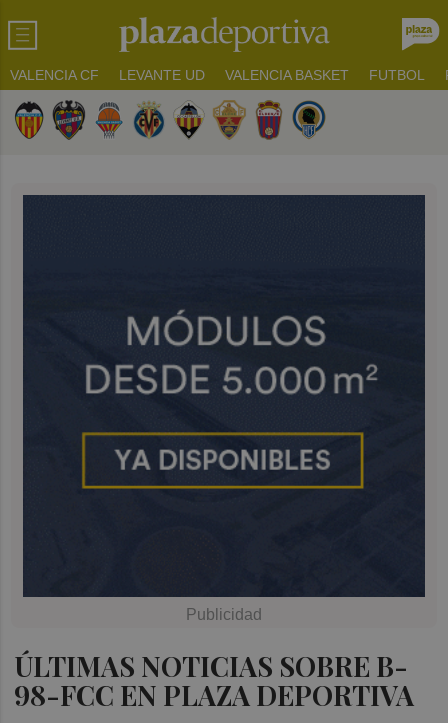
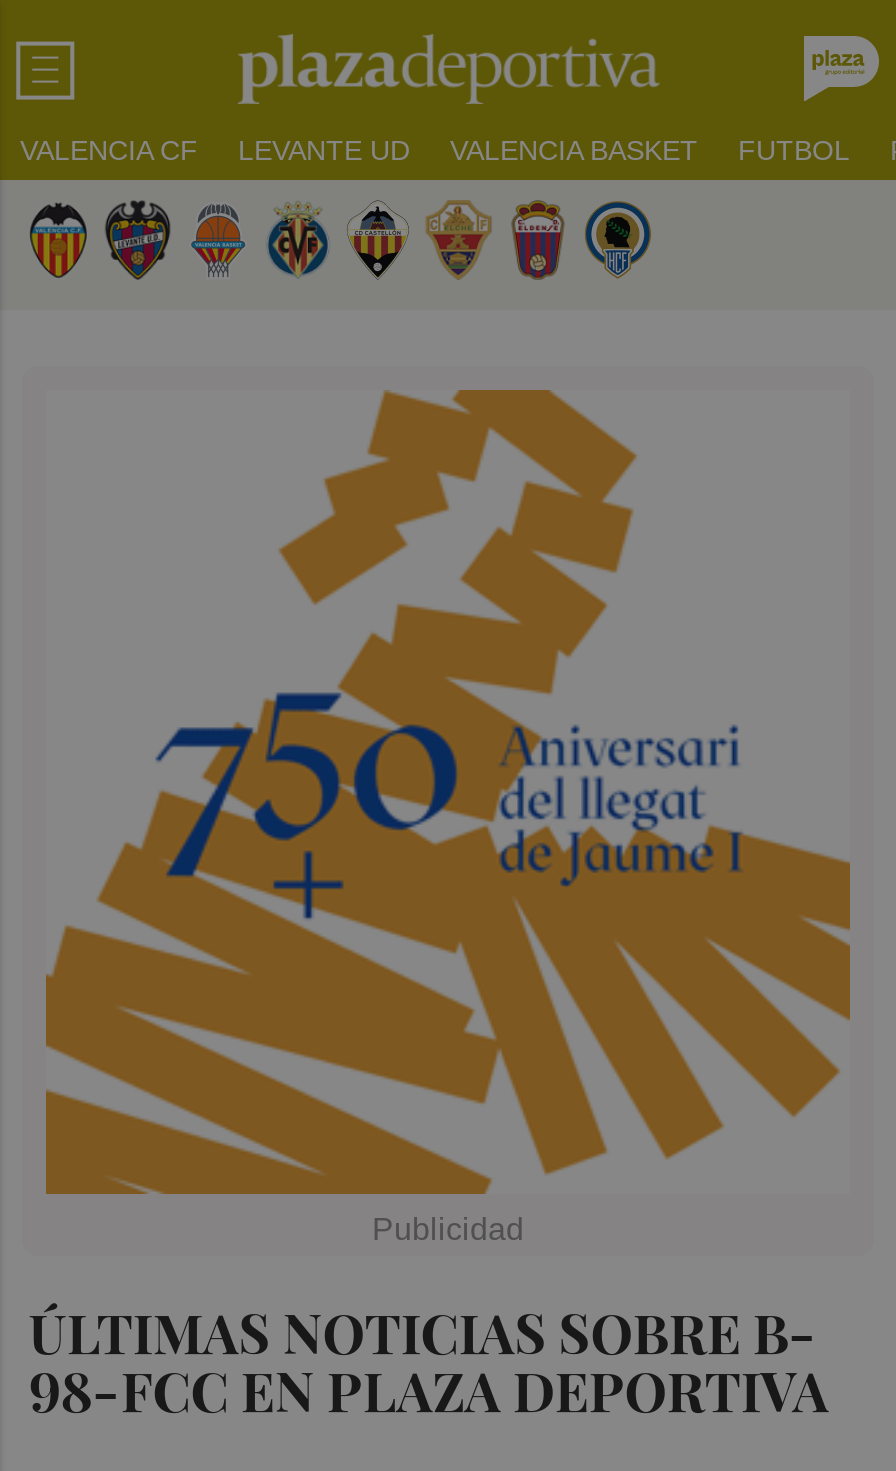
[22,194,426,598] [image] -> [44,388,852,1196] [image]

